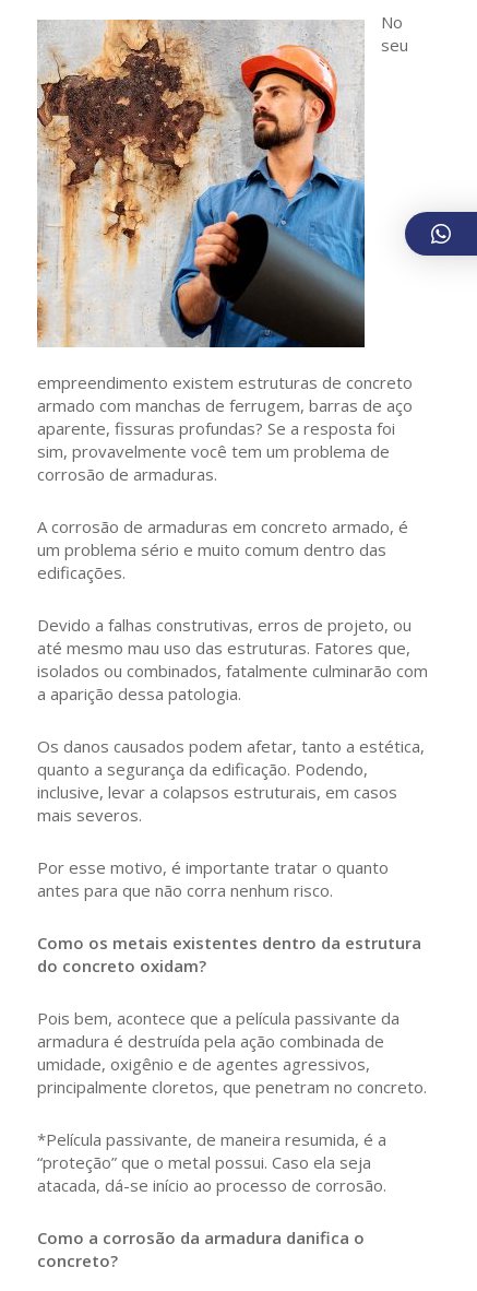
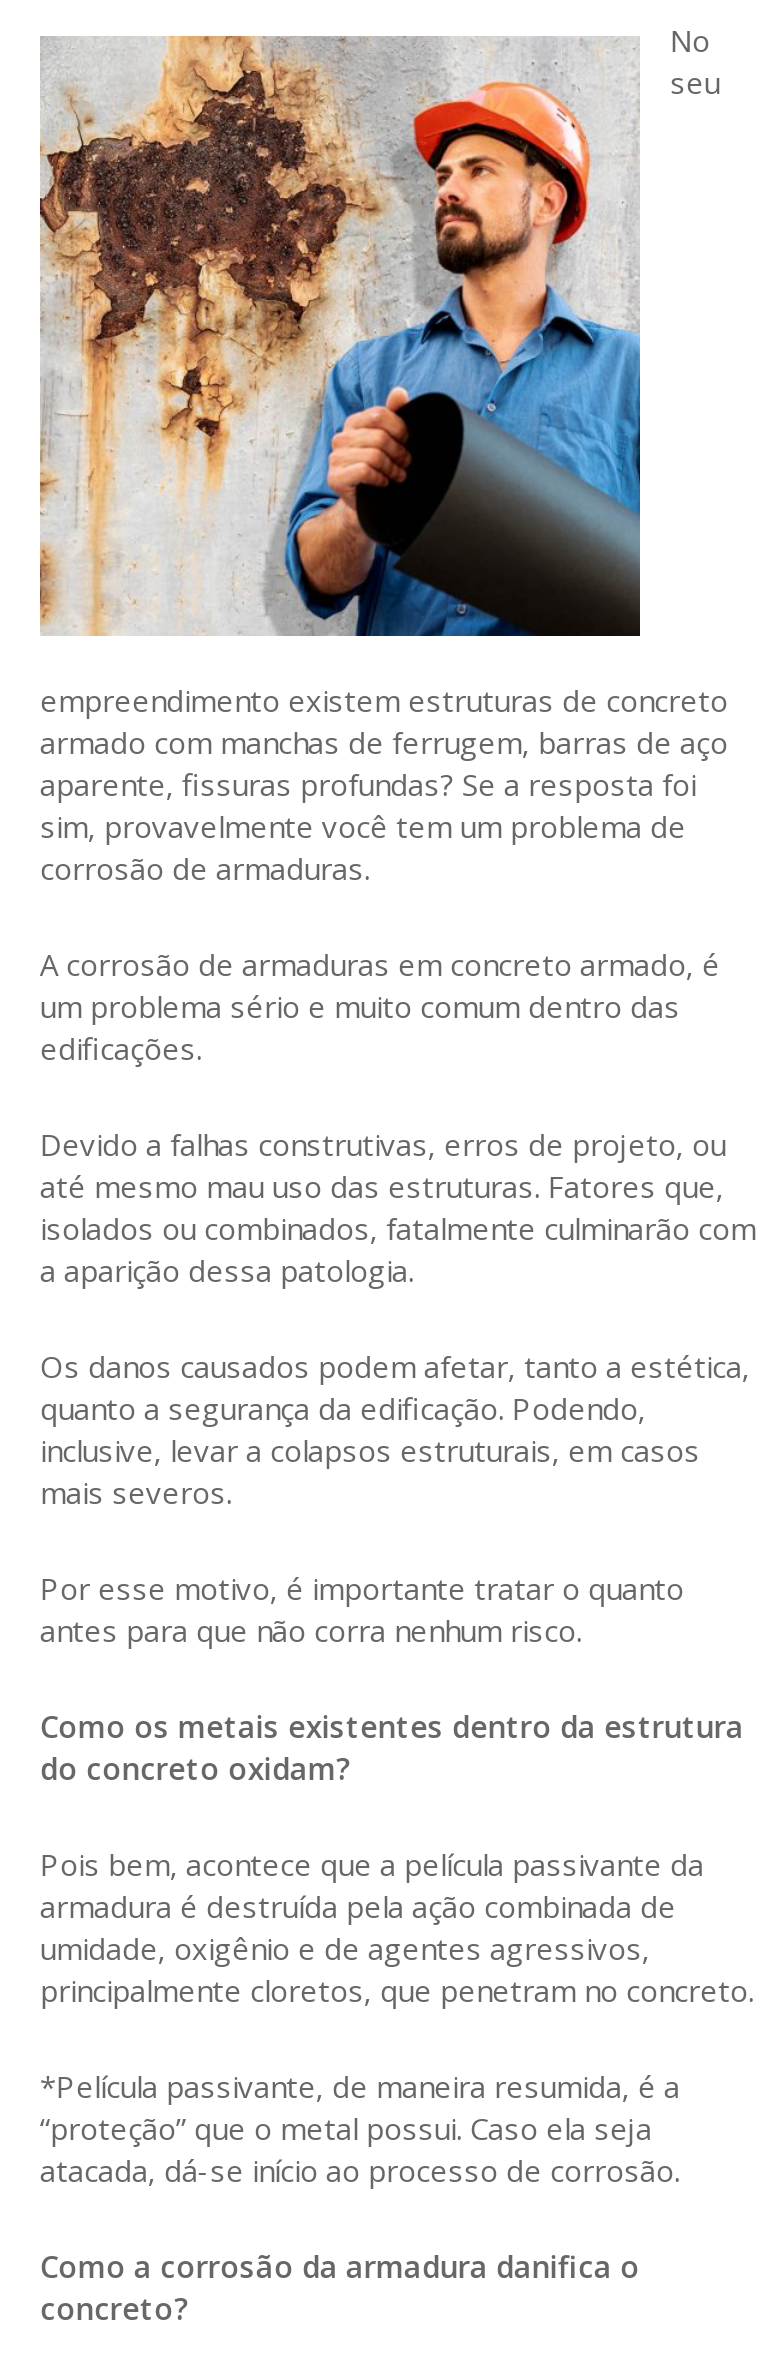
[404,210,474,258] [image] -> none

